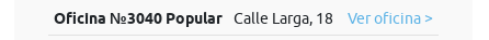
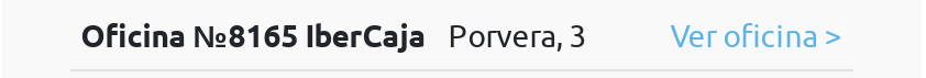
[54,10,333,27] Oficina №3040 Popular | Calle Larga, 18 -> [81,19,587,54] Oficina №8165 IberCaja | Porvera, 3

